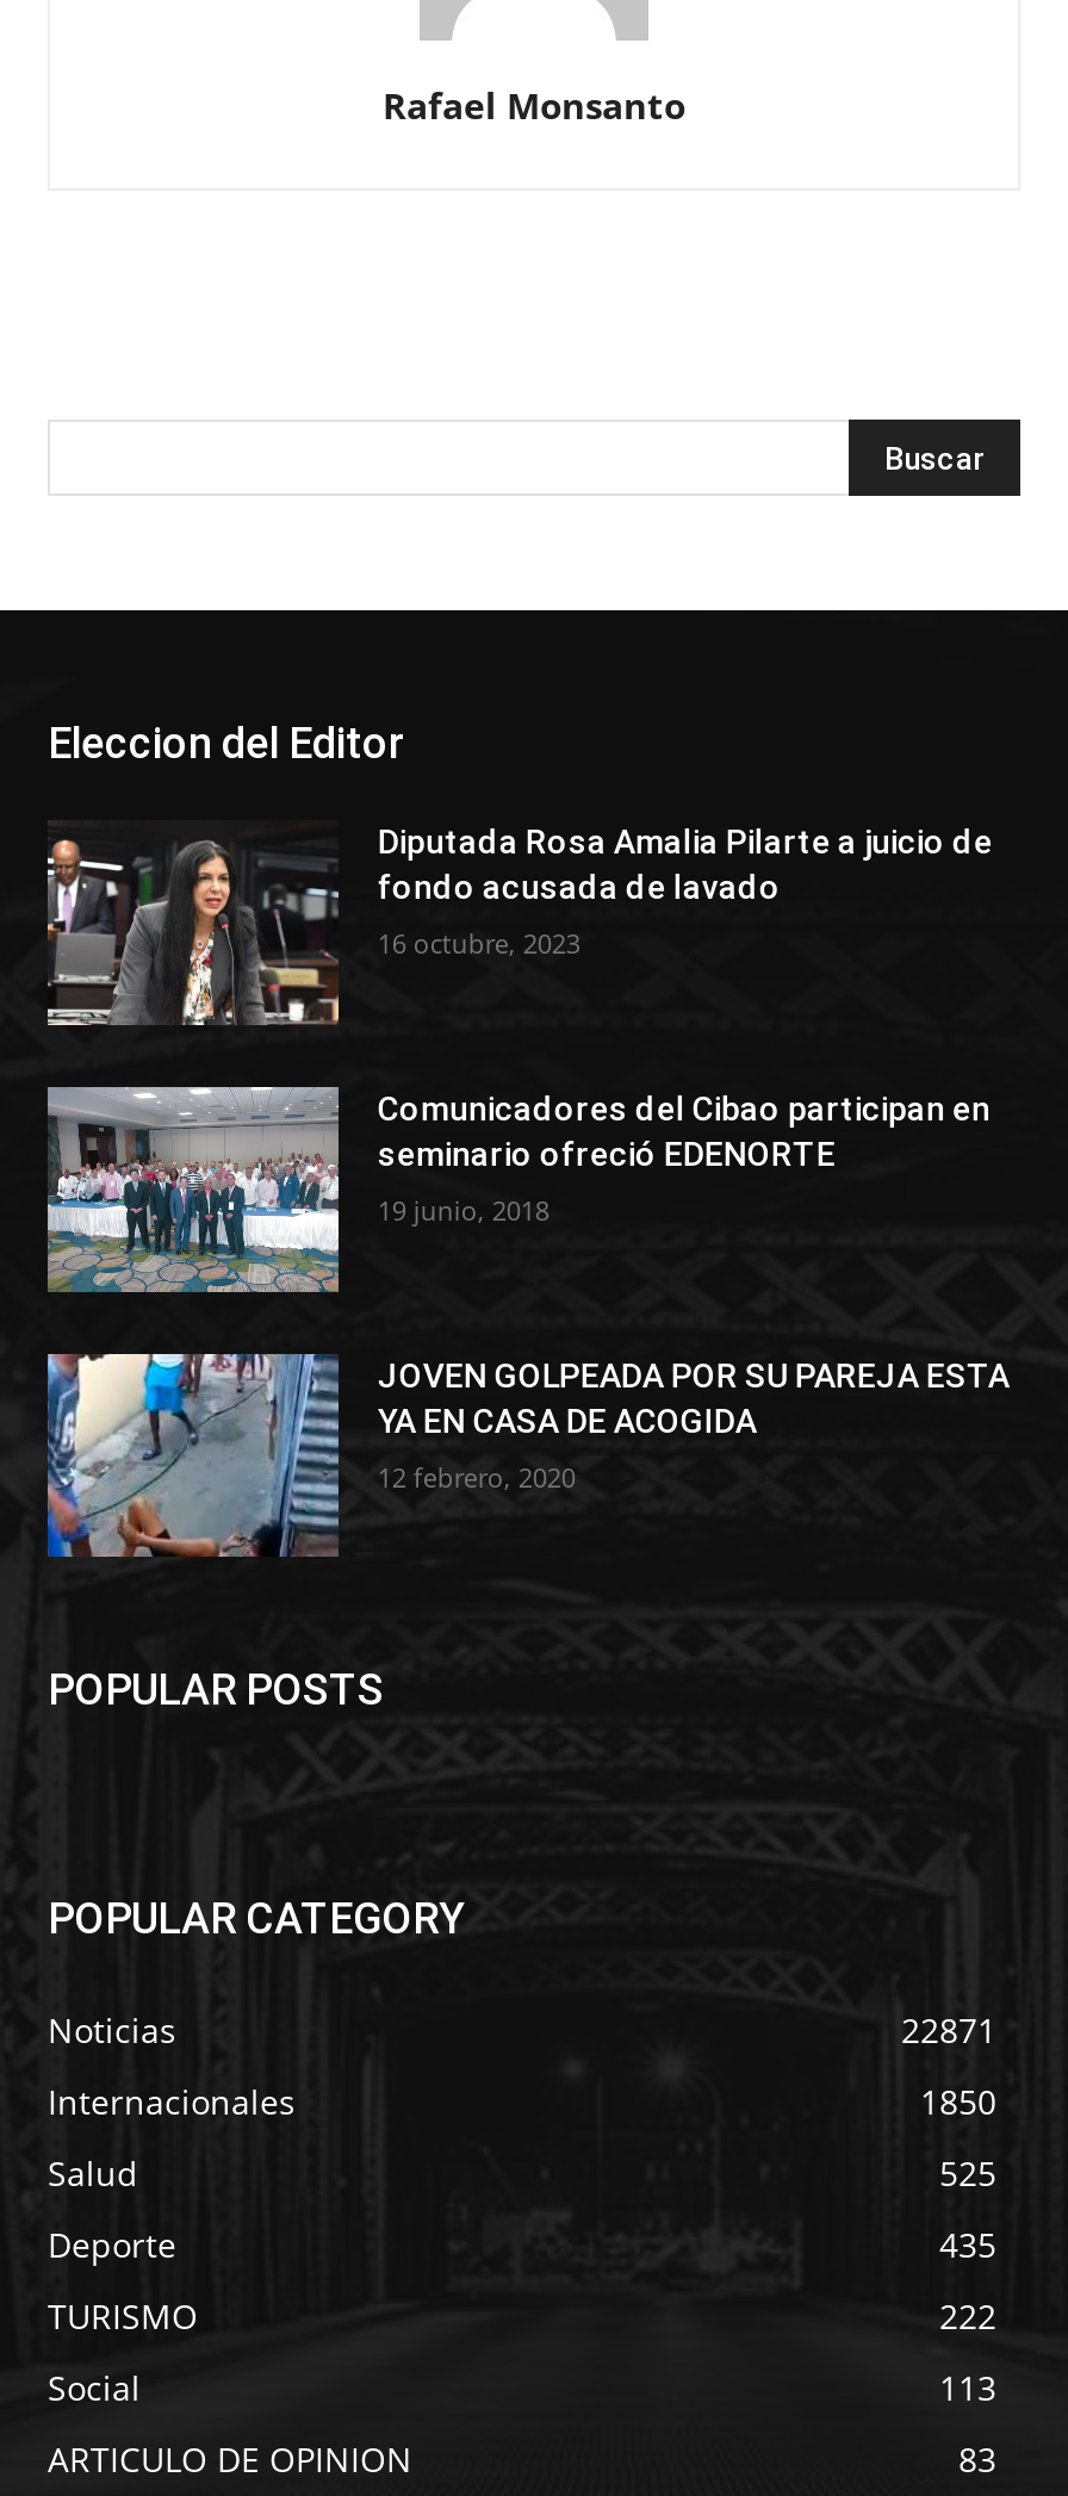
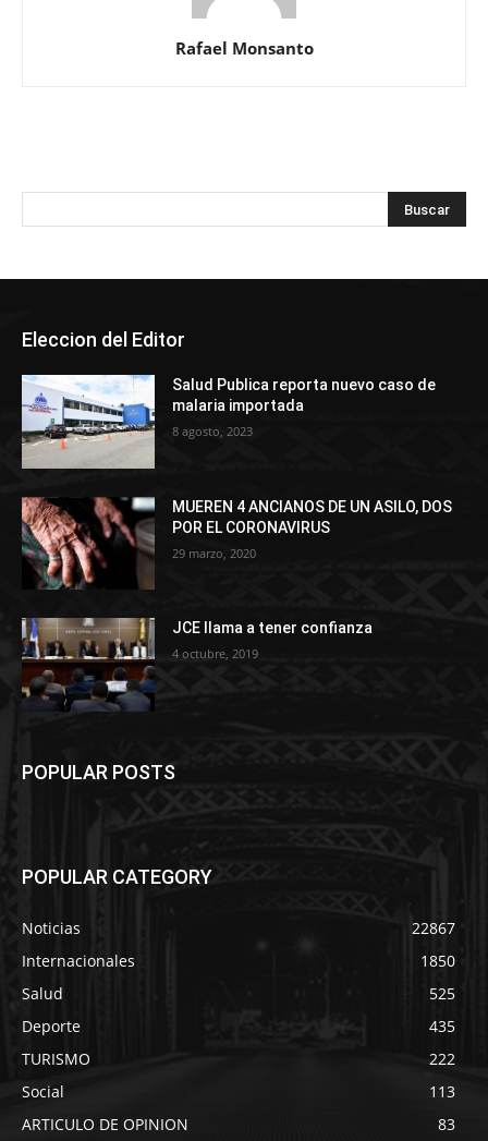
[45,820,993,1025] [image] | Diputada Rosa Amalia Pilarte a juicio de | fondo acusada de lavado -> [21,374,436,470] [image] | Salud Publica reporta nuevo caso de | malaria importada
[378,925,580,961] 16 octubre, 2023 -> [173,423,253,439] 8 agosto, 2023
[45,1085,990,1294] [image] | Comunicadores del Cibao participan en | seminario ofreció EDENORTE -> [21,497,452,591] [image] | MUEREN 4 ANCIANOS DE UN ASILO, DOS | POR EL CORONAVIRUS
[378,1191,549,1227] 19 junio, 2018 -> [173,545,256,561] 29 marzo, 2020
[45,1352,1009,1559] [image] | JOVEN GOLPEADA POR SU PAREJA ESTA | YA EN CASA DE ACOGIDA -> [22,617,373,712] [image] | JCE llama a tener confianza
[378,1457,575,1493] 12 febrero, 2020 -> [173,645,259,662] 4 octubre, 2019
[901,2007,996,2053] 22871 -> [412,918,455,938] 22867

